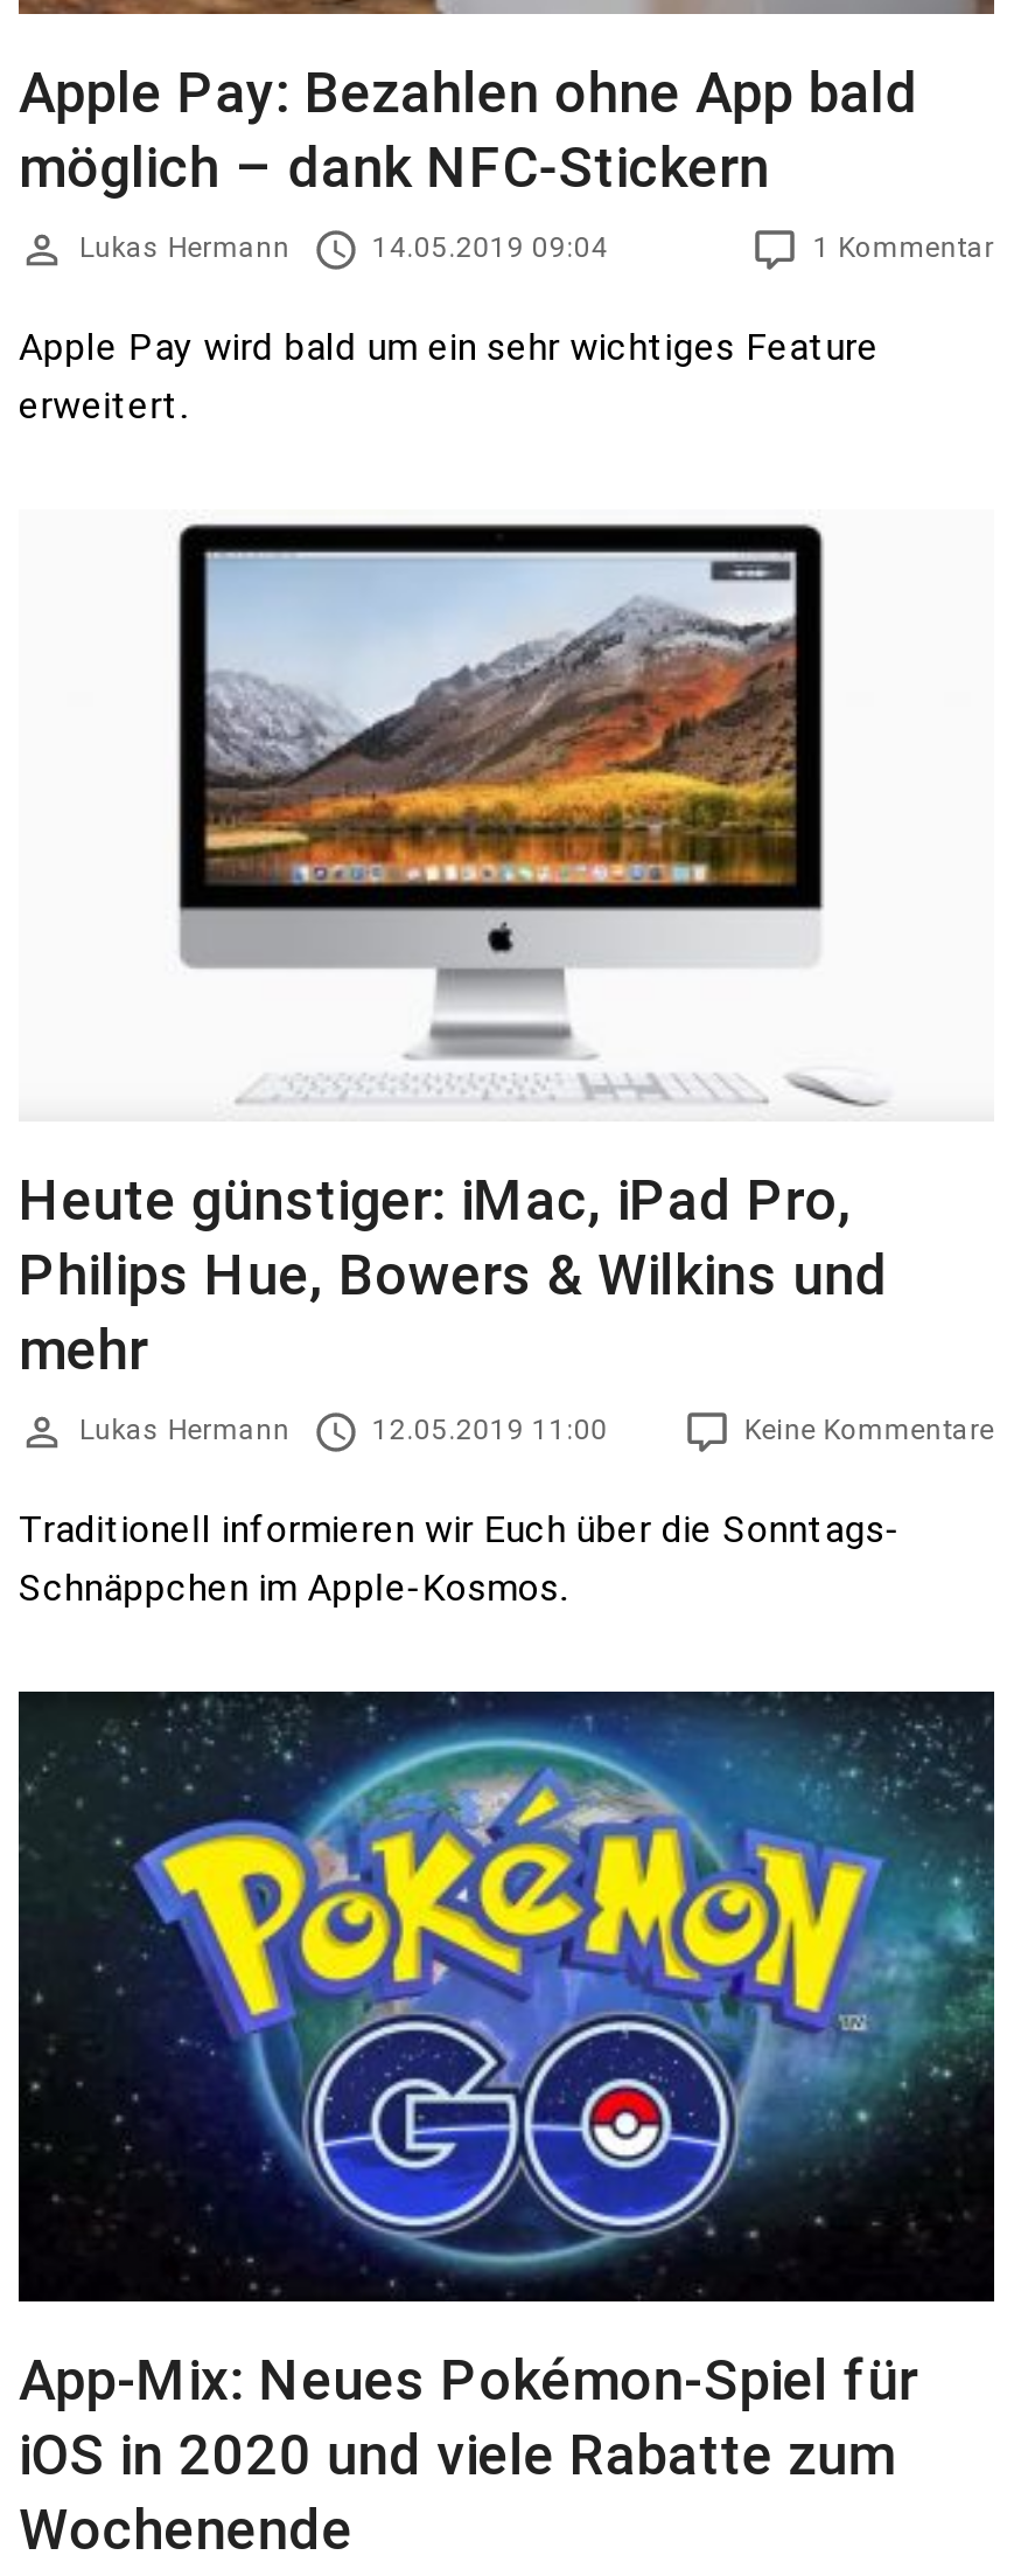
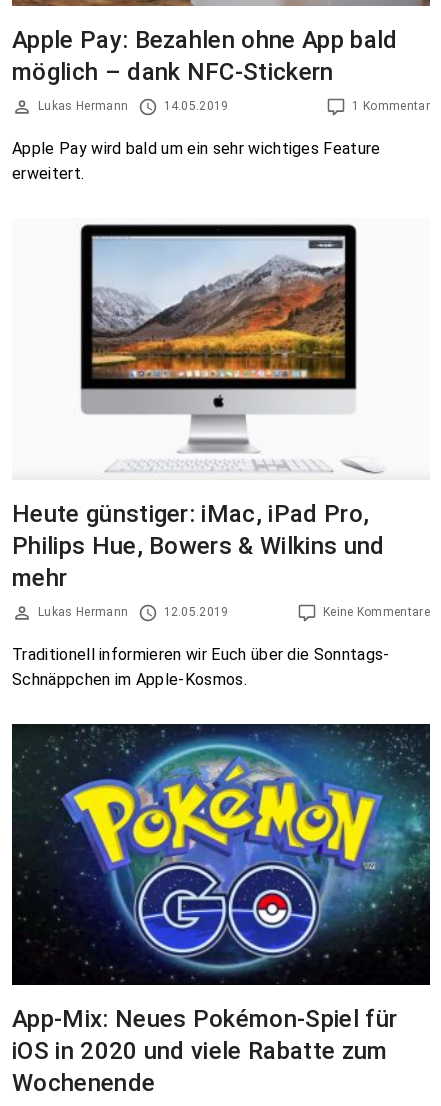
[372,232,608,264] 14.05.2019 09:04 -> [163,99,229,113] 14.05.2019
[372,1412,608,1445] 12.05.2019 11:00 -> [163,604,229,618] 12.05.2019

